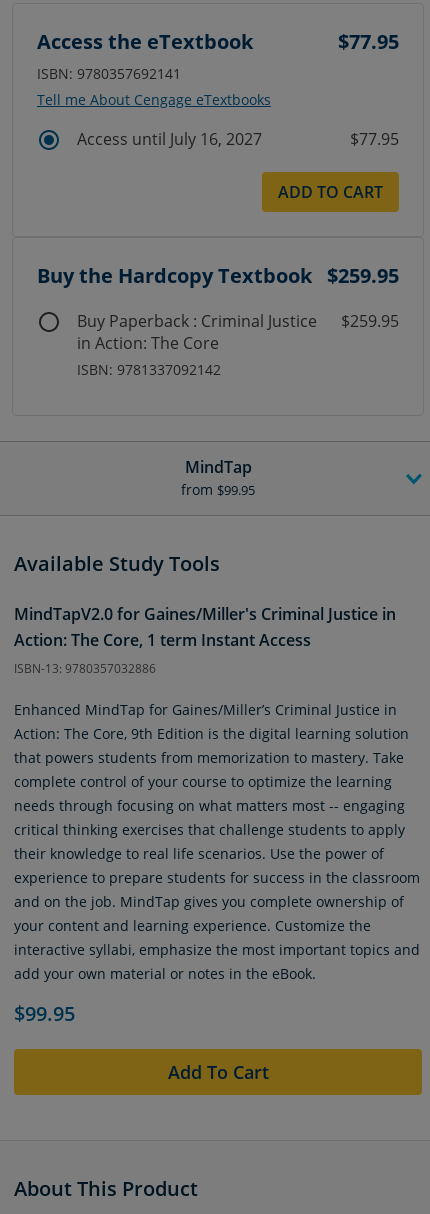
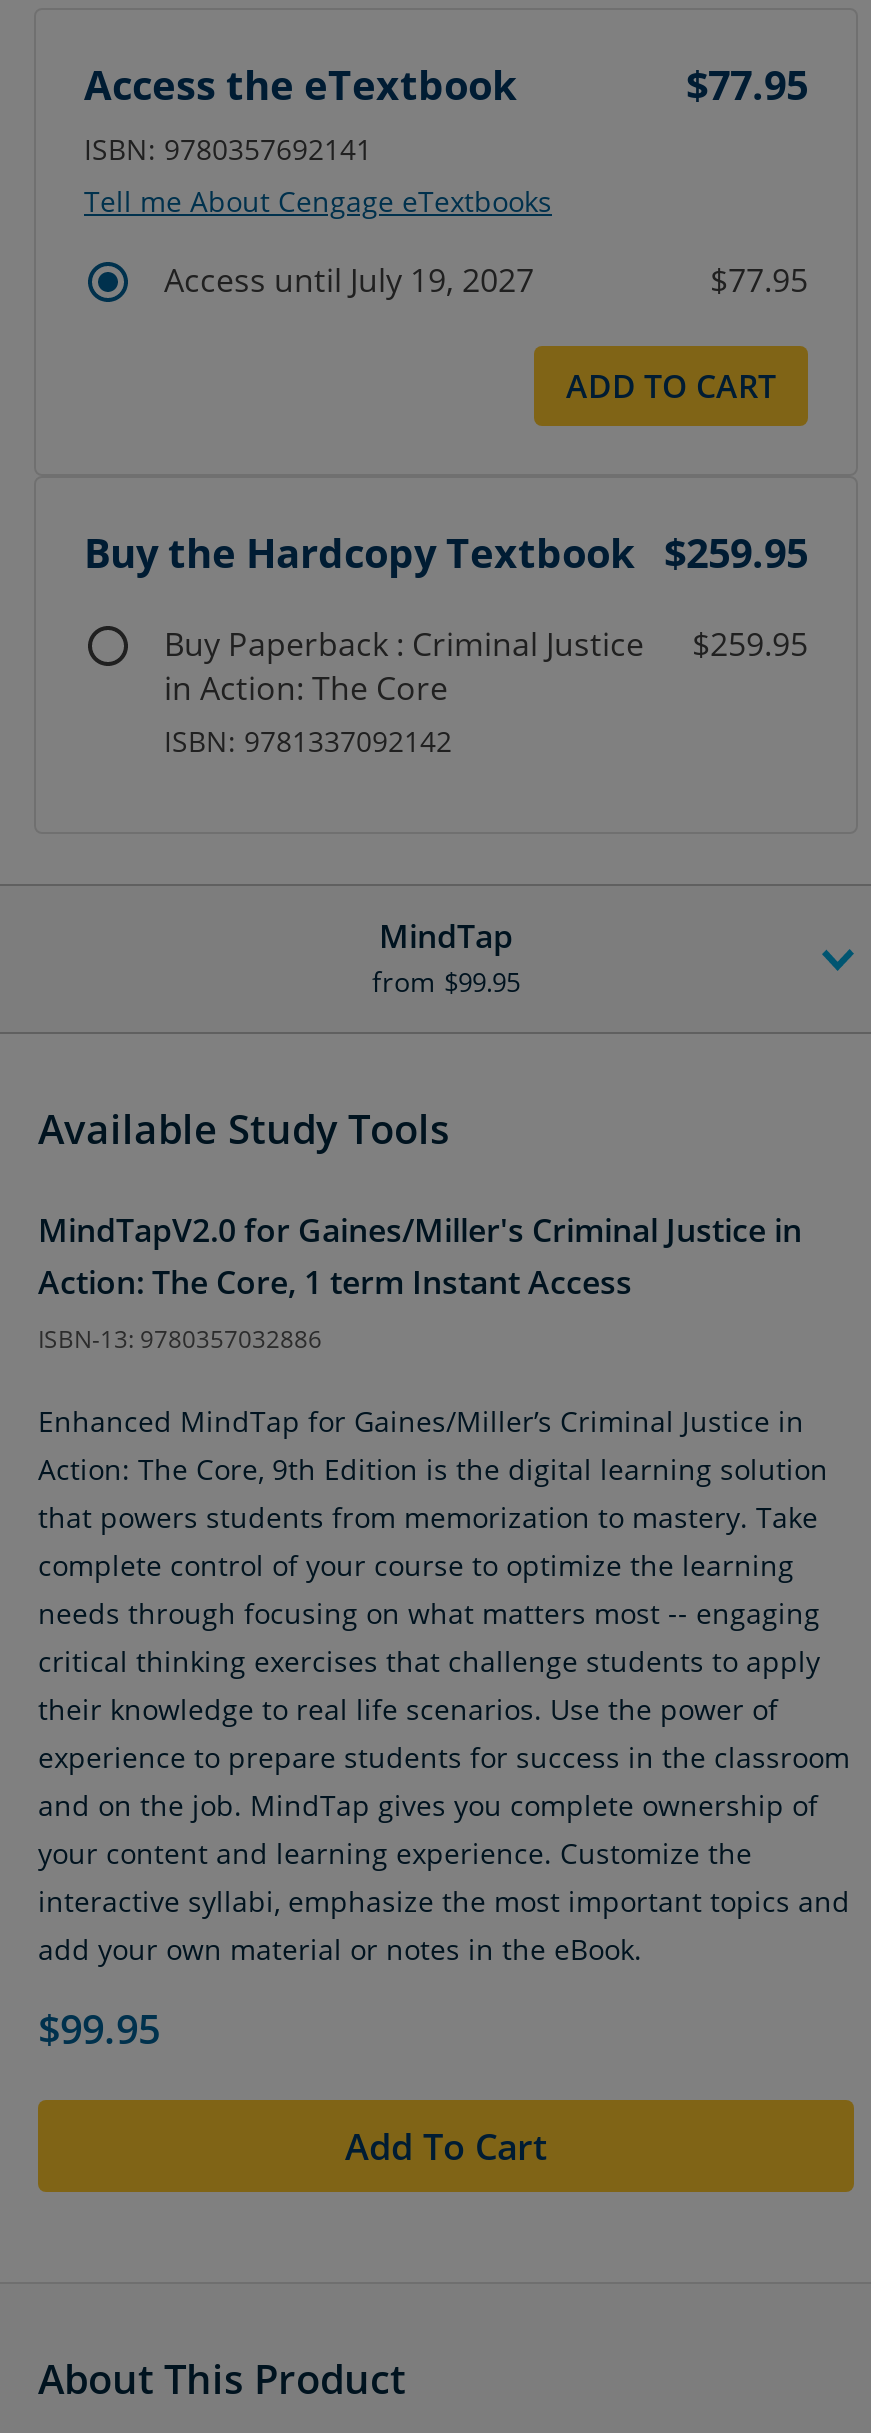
[77,128,262,150] Access until July 16, 2027 -> [164,257,534,301] Access until July 19, 2027

